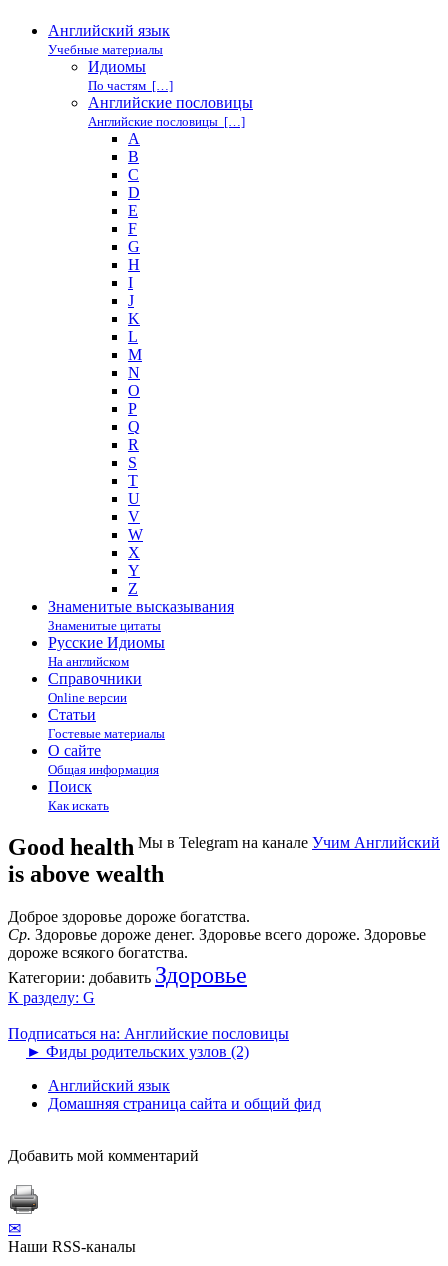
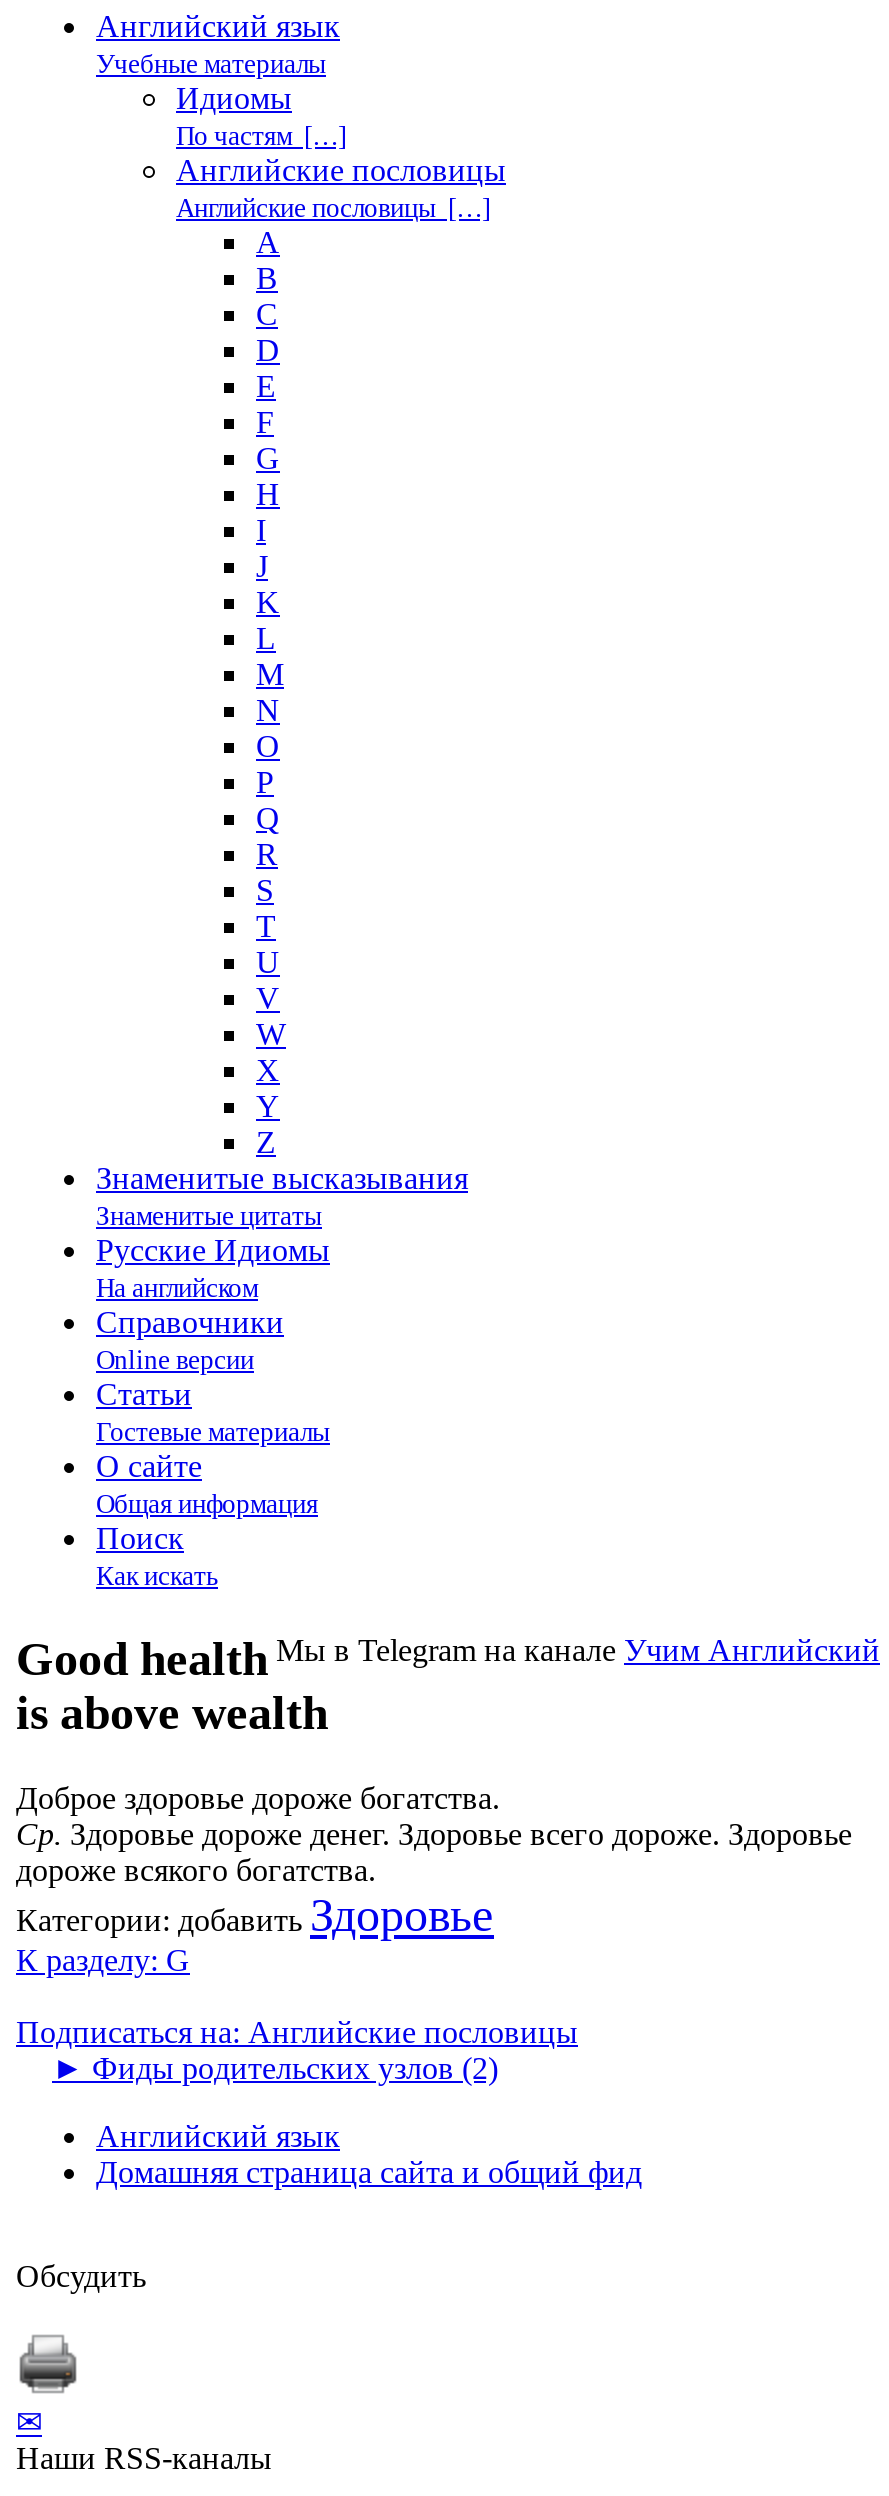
[8,1147,199,1164] Добавить мой комментарий -> [16,2259,146,2293] Обсудить

